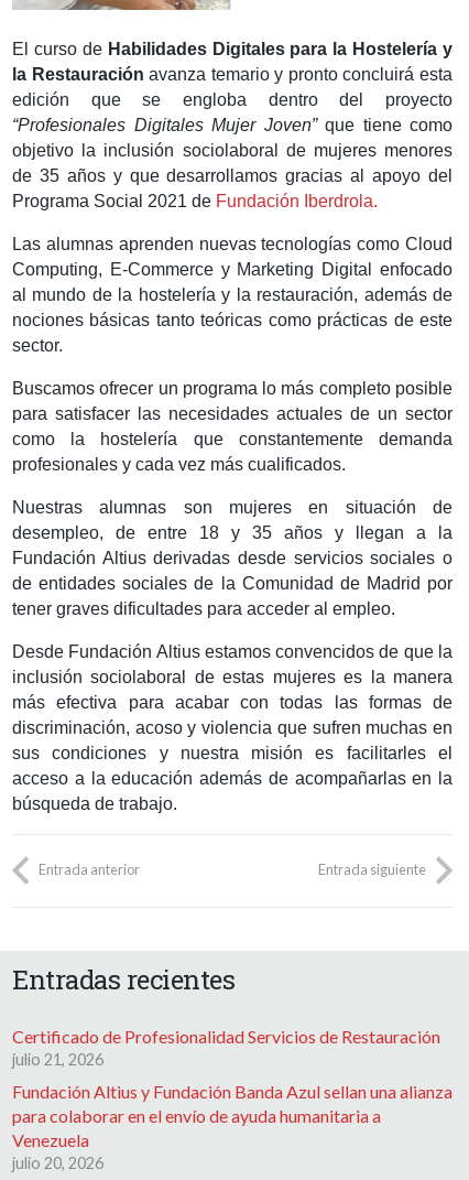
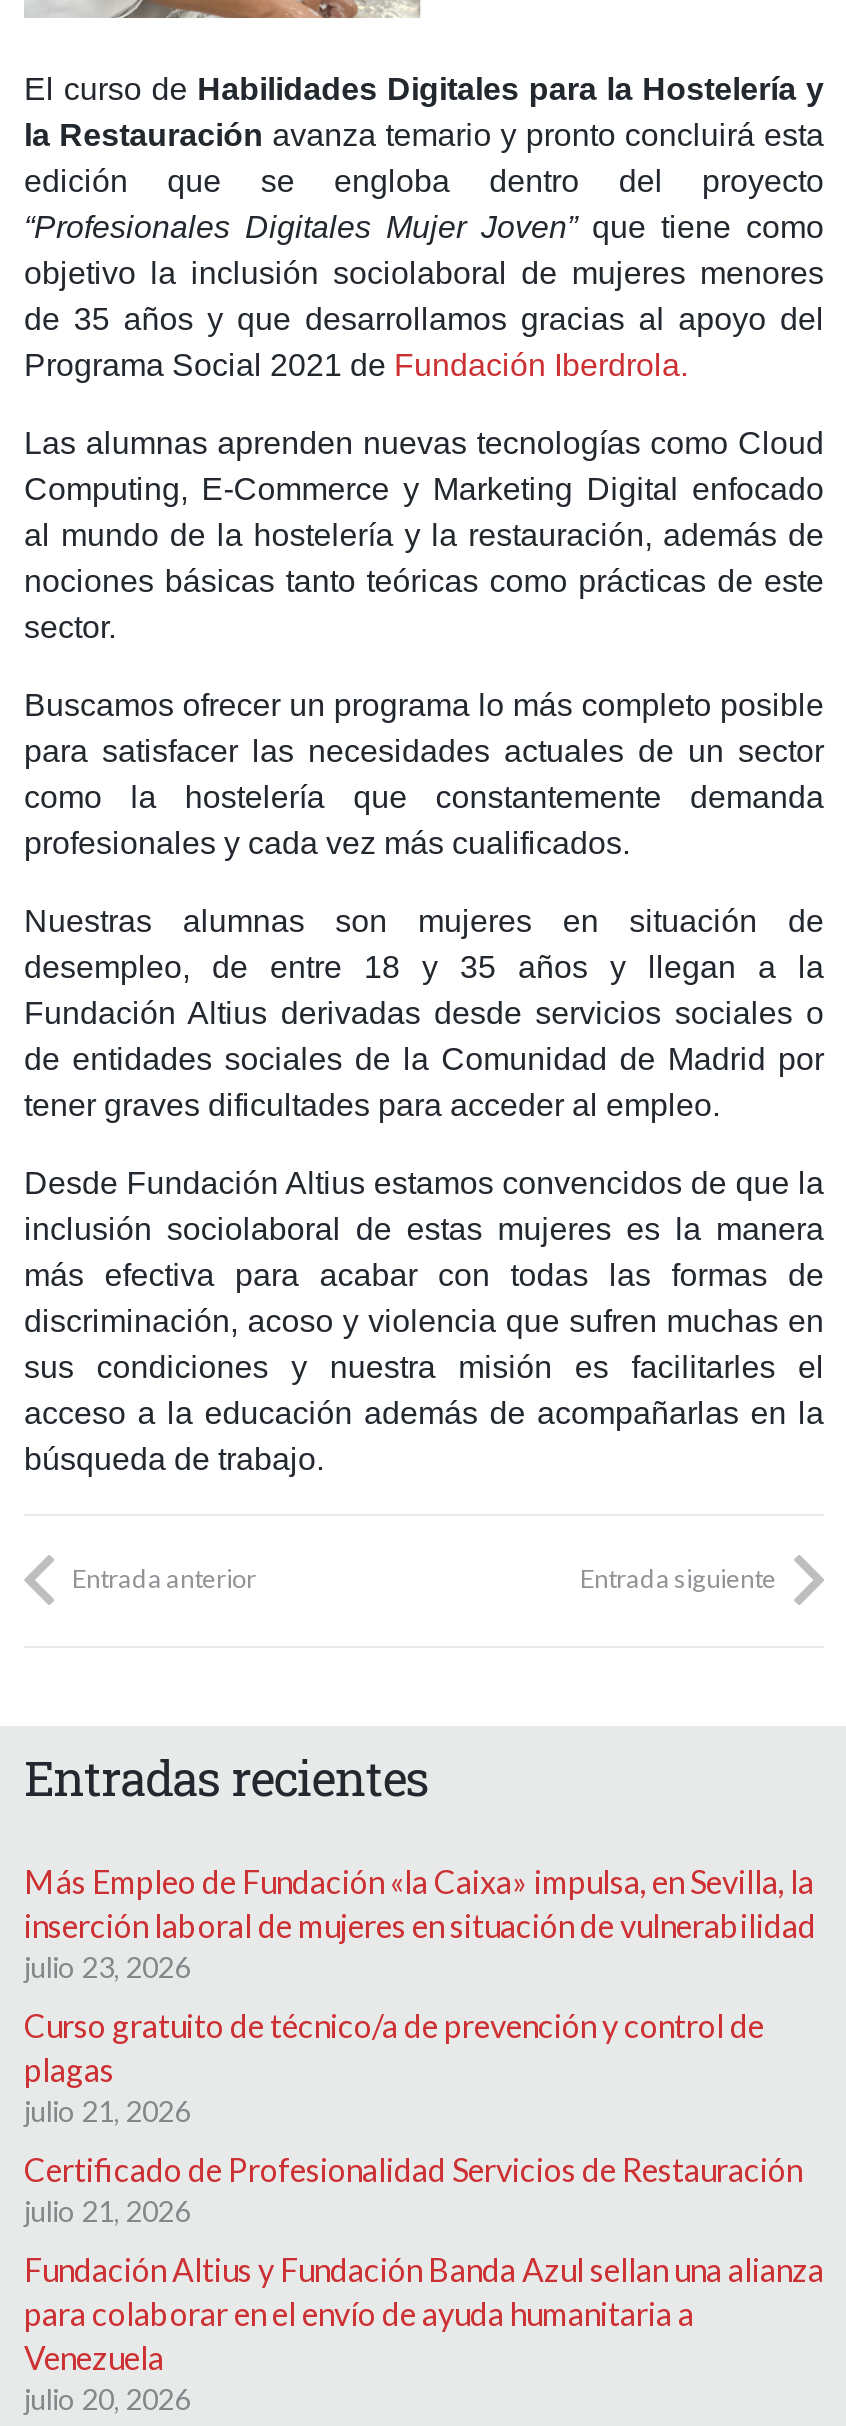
none -> [24,1863,816,2129] Más Empleo de Fundación «la Caixa» impulsa, en Sevilla, la | inserción laboral de mujeres en situación de vulnerabilidad | julio 23, 2026 | Curso gratuito de técnico/a de prevención y control de | plagas | julio 21, 2026

